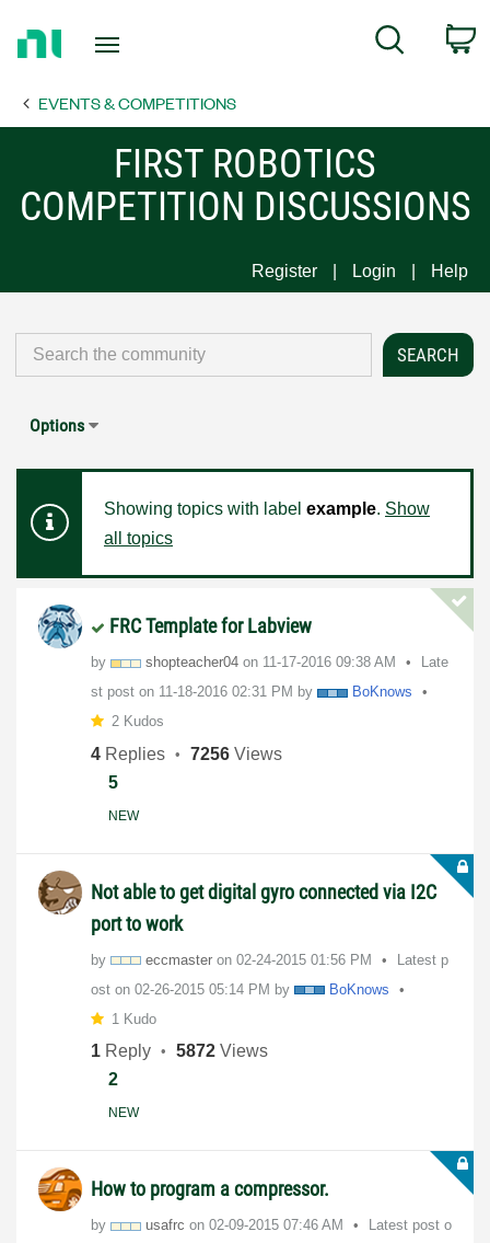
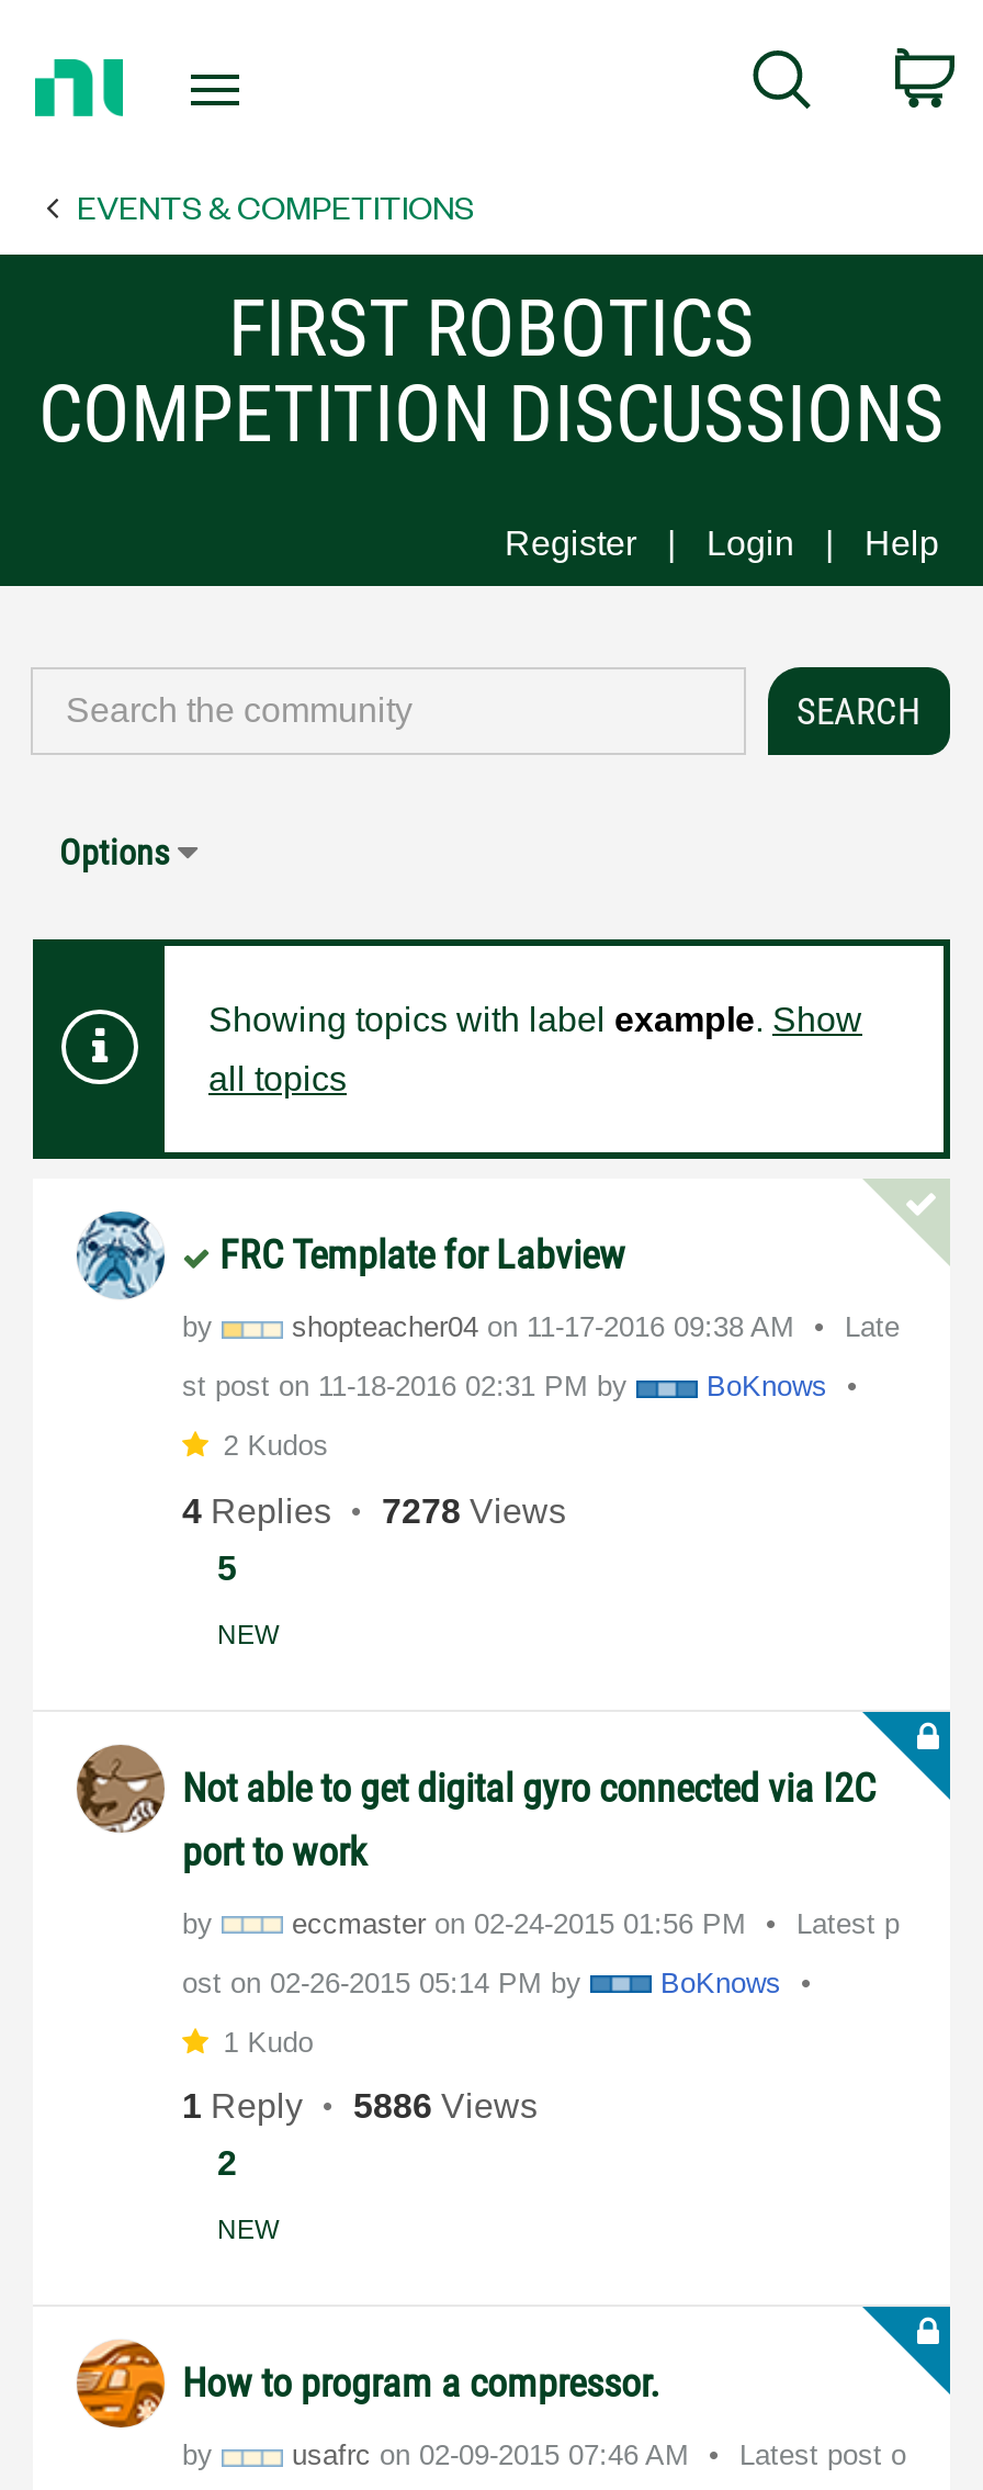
[91,744,282,763] 4 Replies 7256 Views -> [182,1491,566,1529] 4 Replies 7278 Views
[91,1041,268,1060] 1 Reply 5872 Views -> [182,2087,538,2125] 1 Reply 5886 Views

